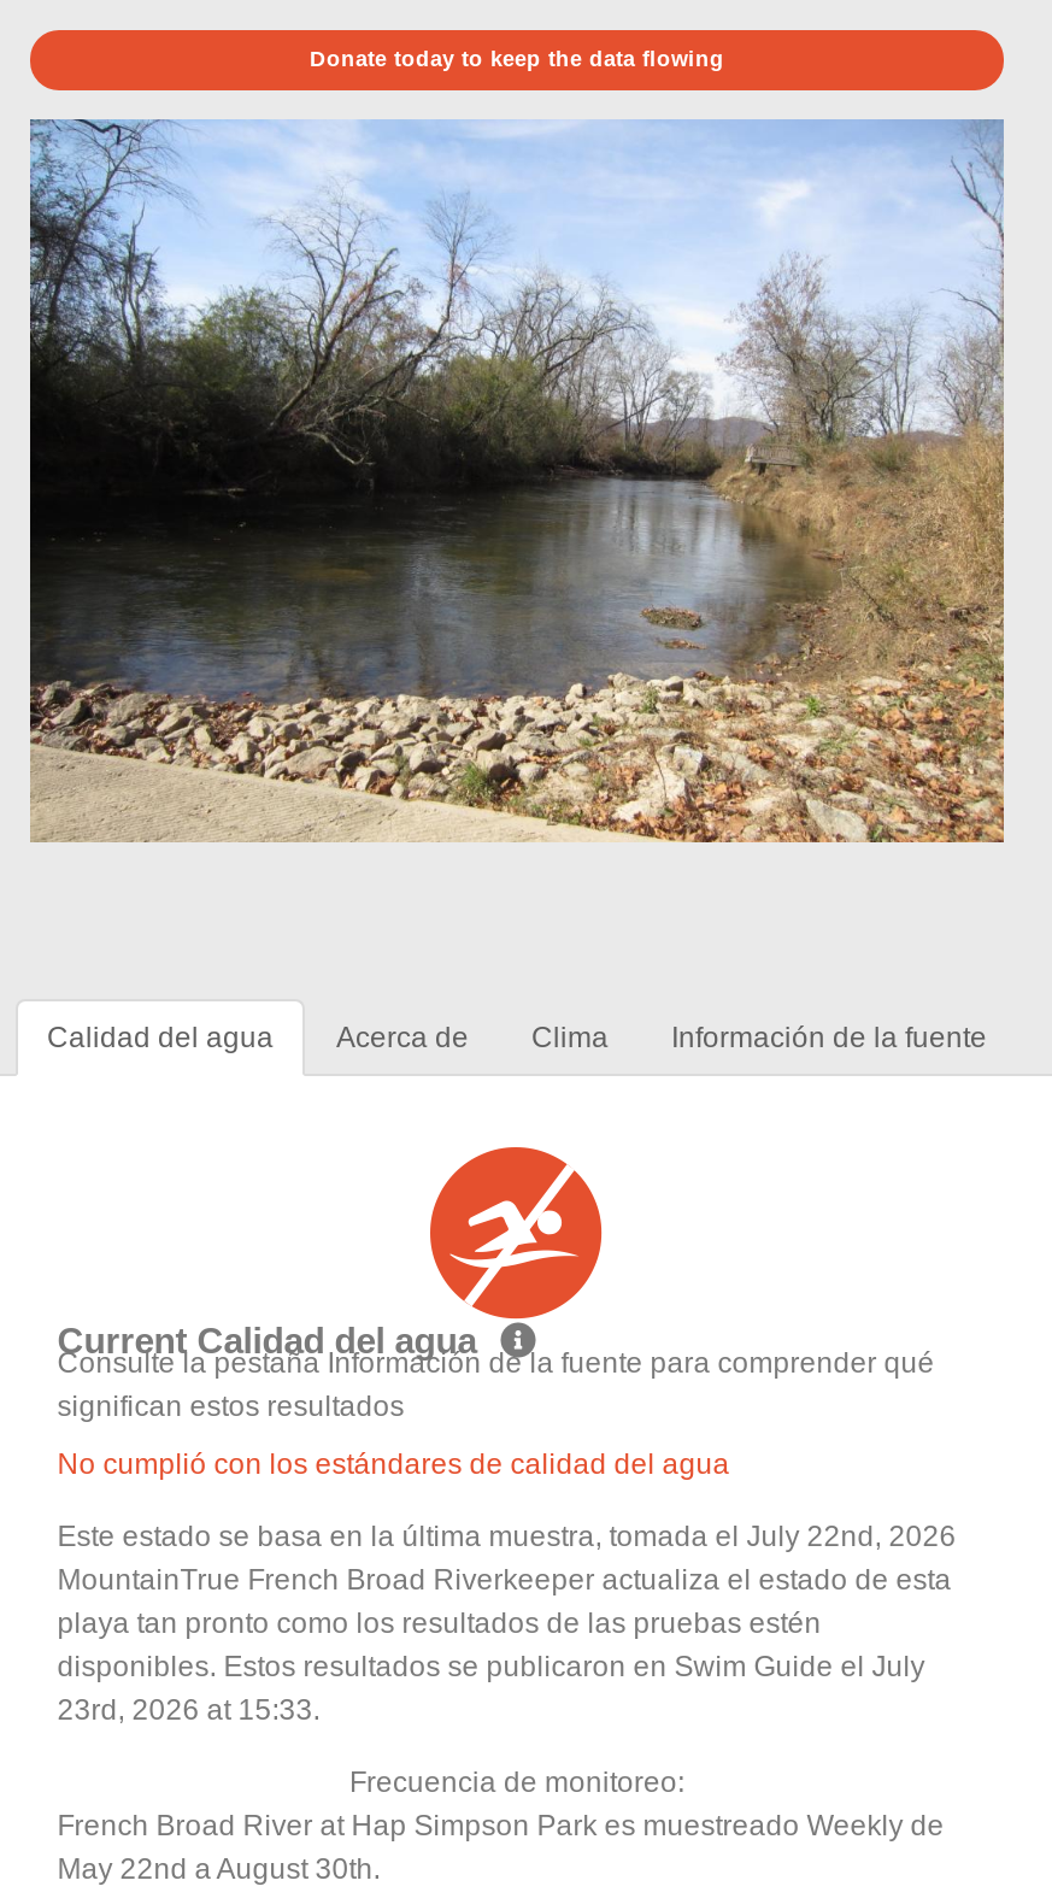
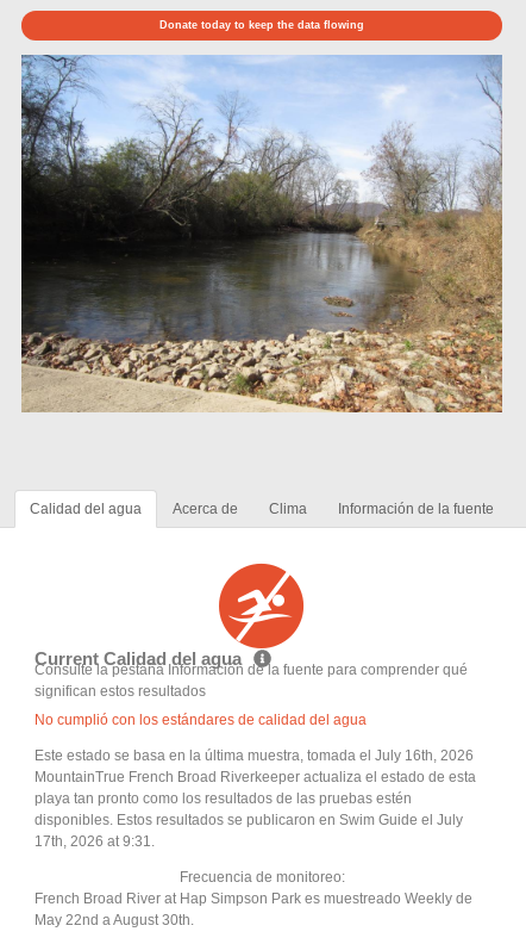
[57,1519,956,1552] Este estado se basa en la última muestra, tomada el July 22nd, 2026 -> [35,747,474,764] Este estado se basa en la última muestra, tomada el July 16th, 2026
[57,1692,320,1726] 23rd, 2026 at 15:33. -> [35,833,155,849] 17th, 2026 at 9:31.

